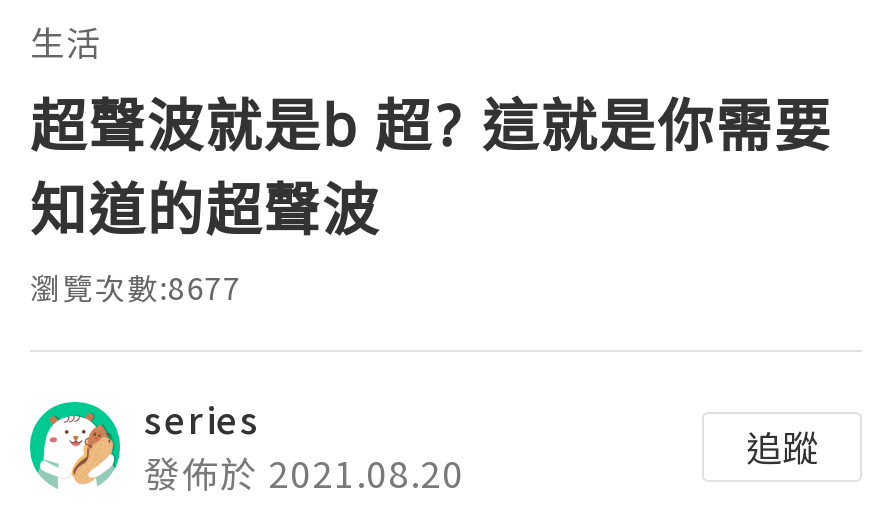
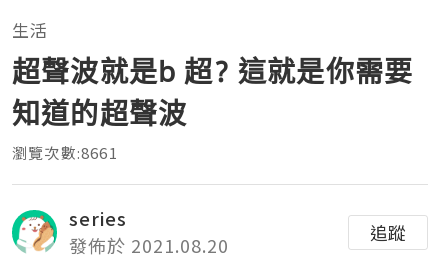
[30,266,242,308] 瀏覽次數:8677 -> [12,142,118,163] 瀏覽次數:8661

